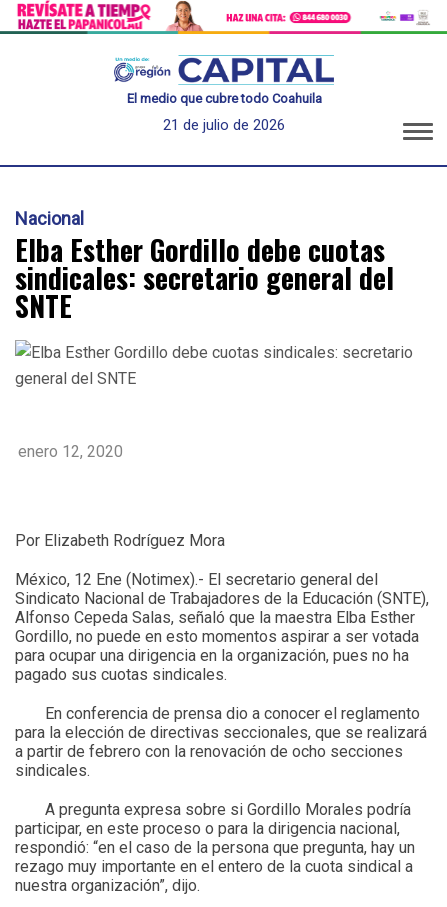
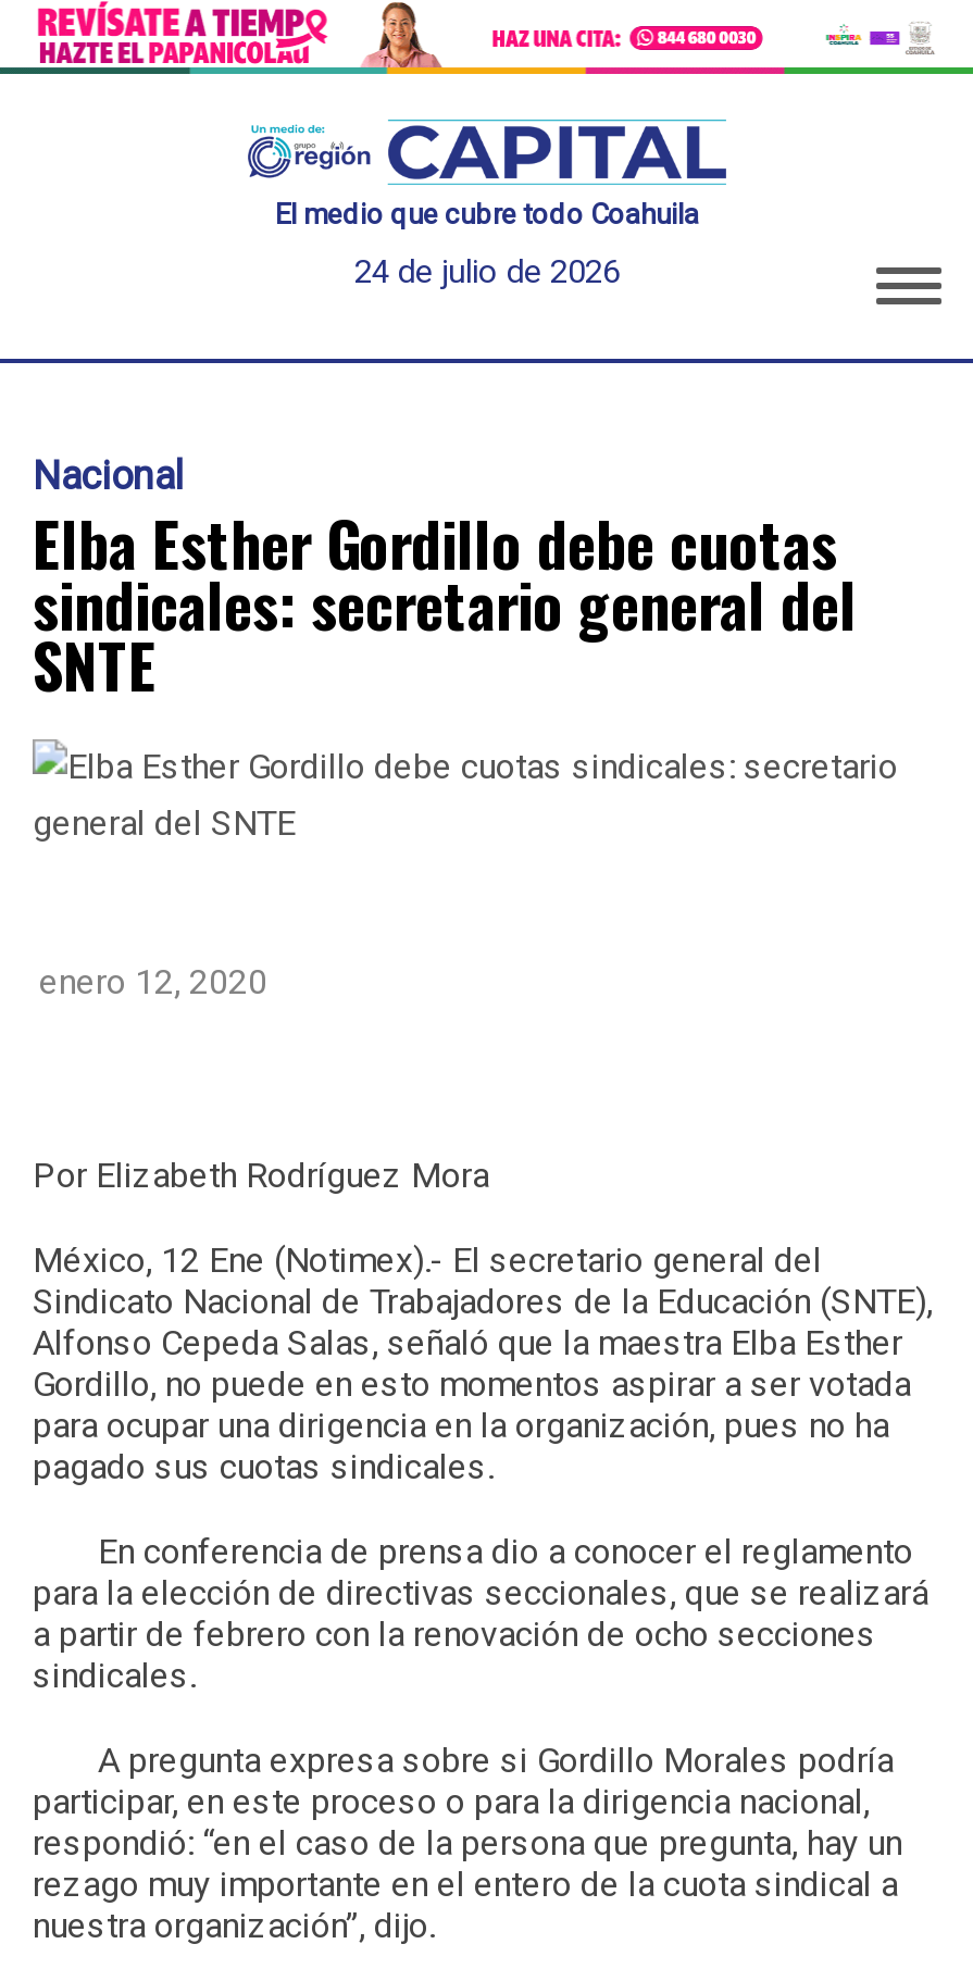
[163,116,285,134] 21 de julio de 2026 -> [354,253,620,292] 24 de julio de 2026

